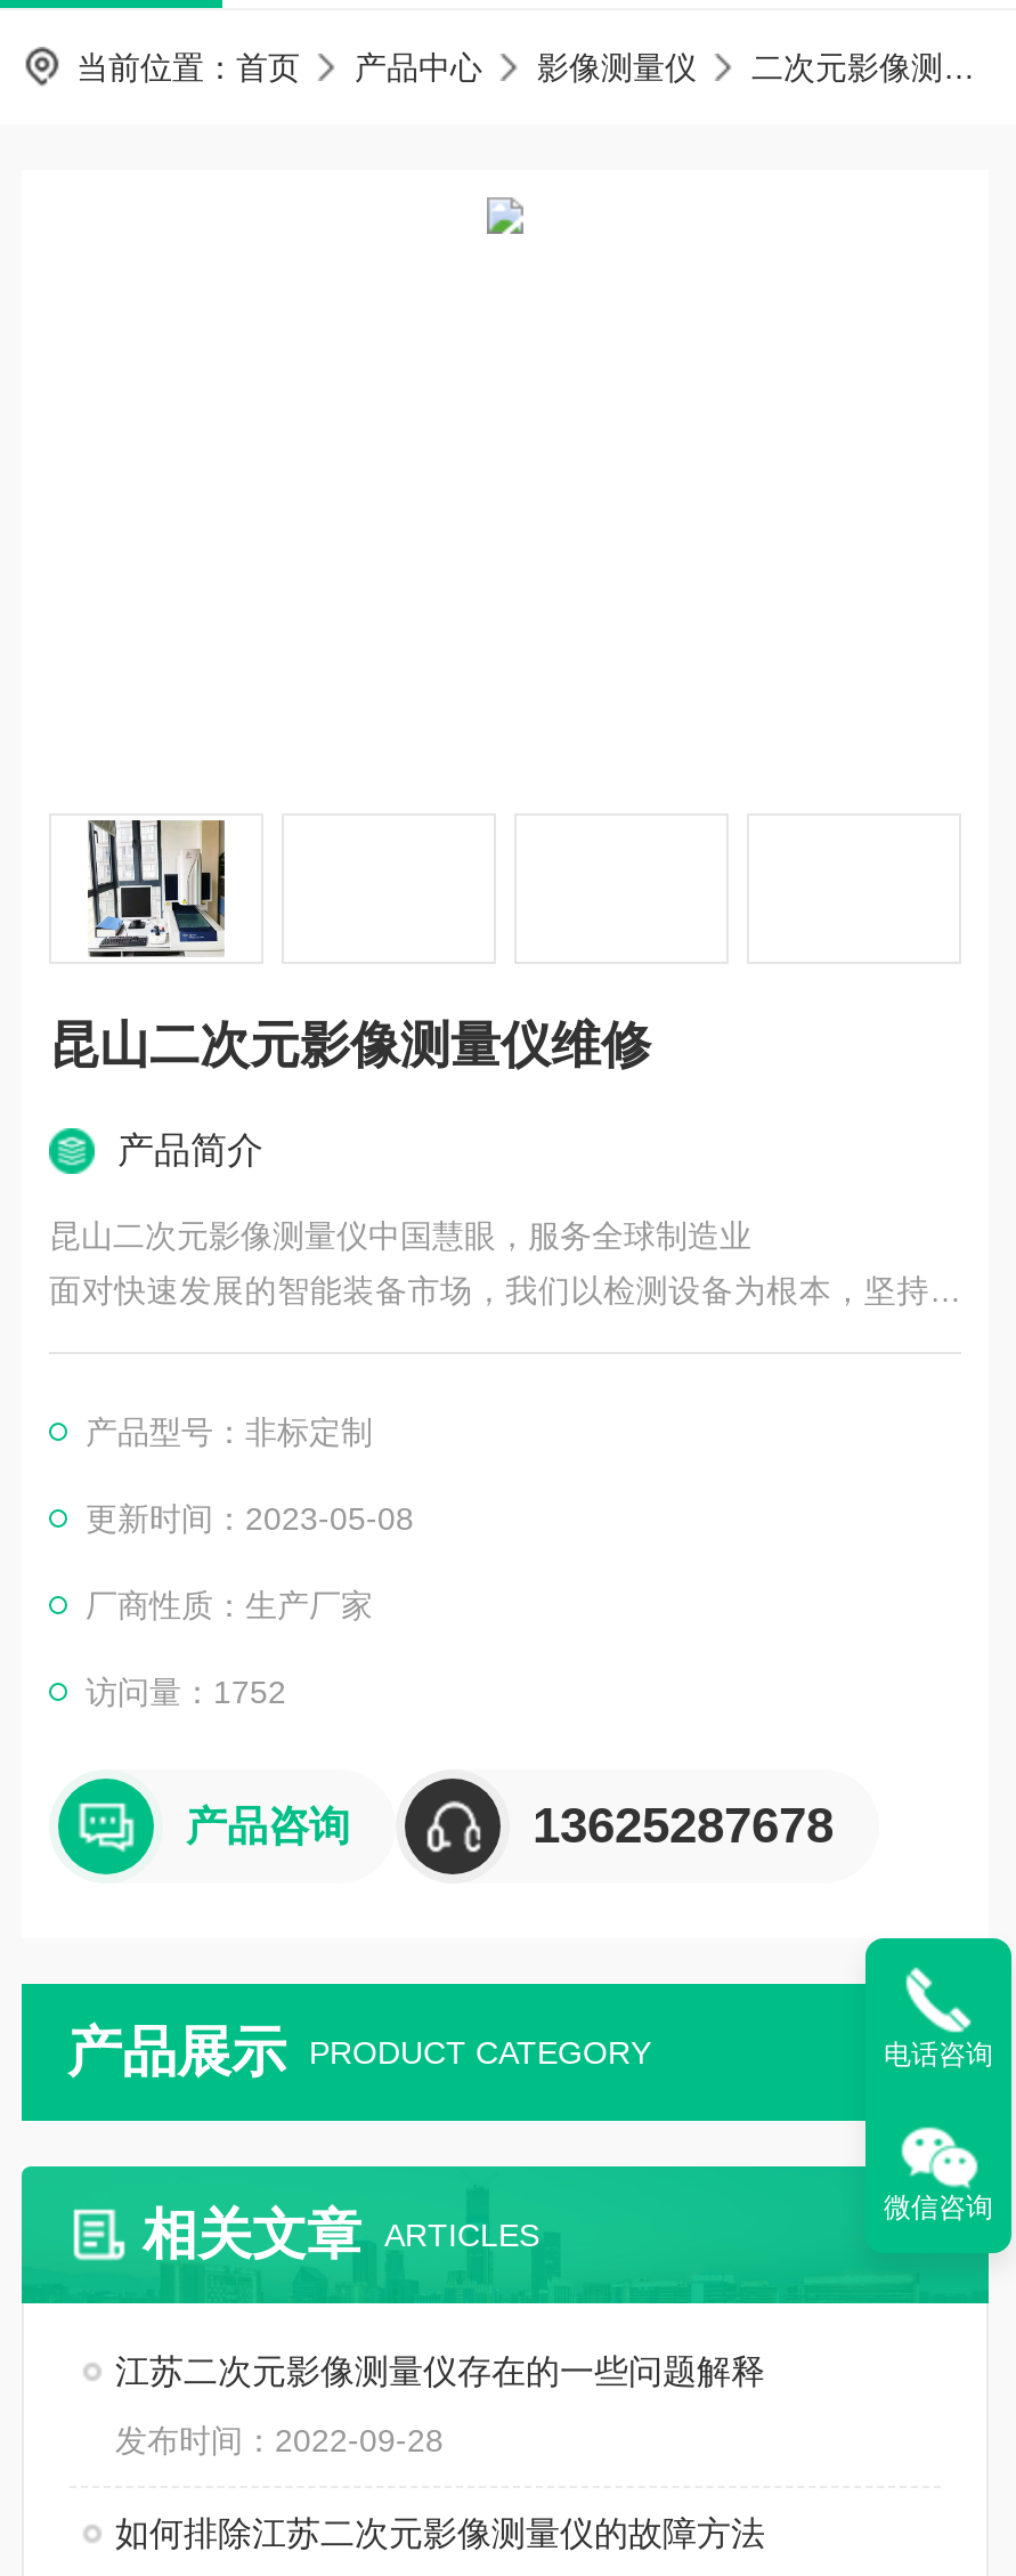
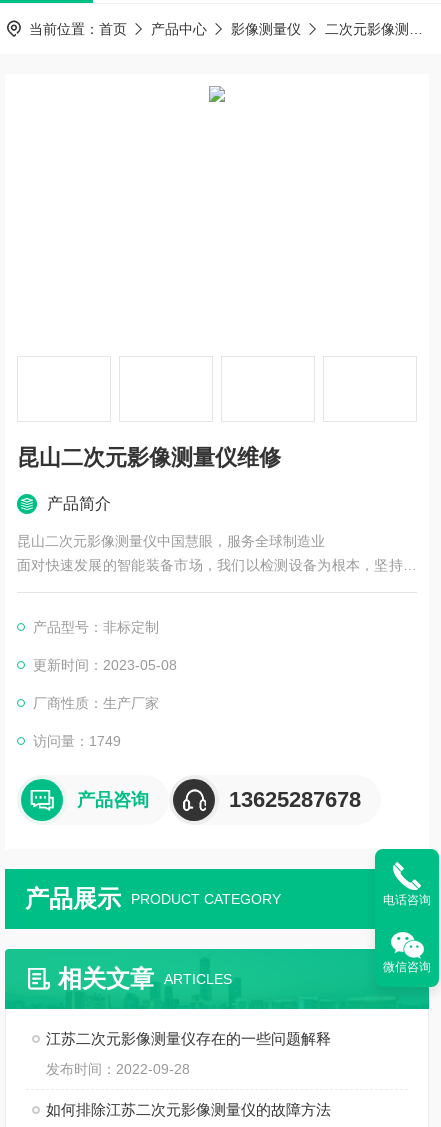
[86,818,227,959] [image] -> none
[86,1674,286,1710] 访问量：1752 -> [33,733,121,749] 访问量：1749

